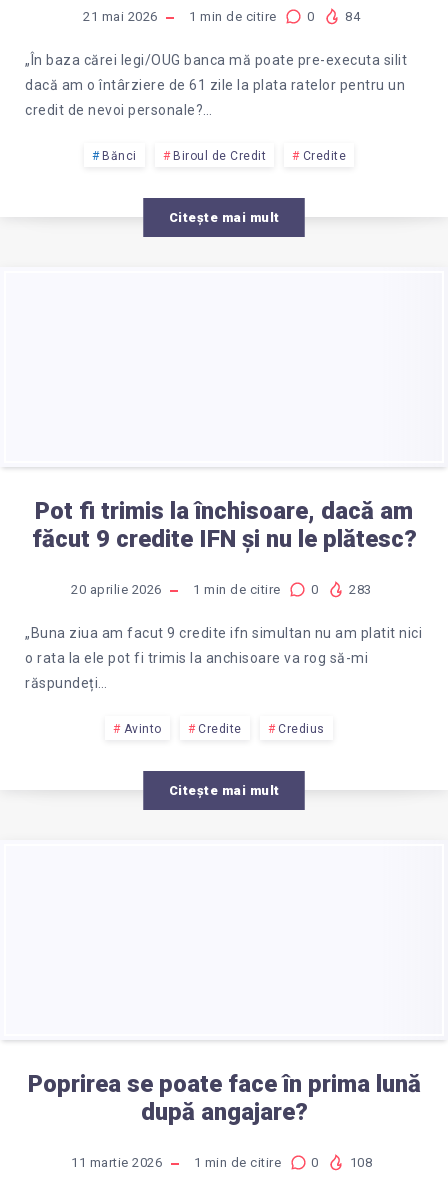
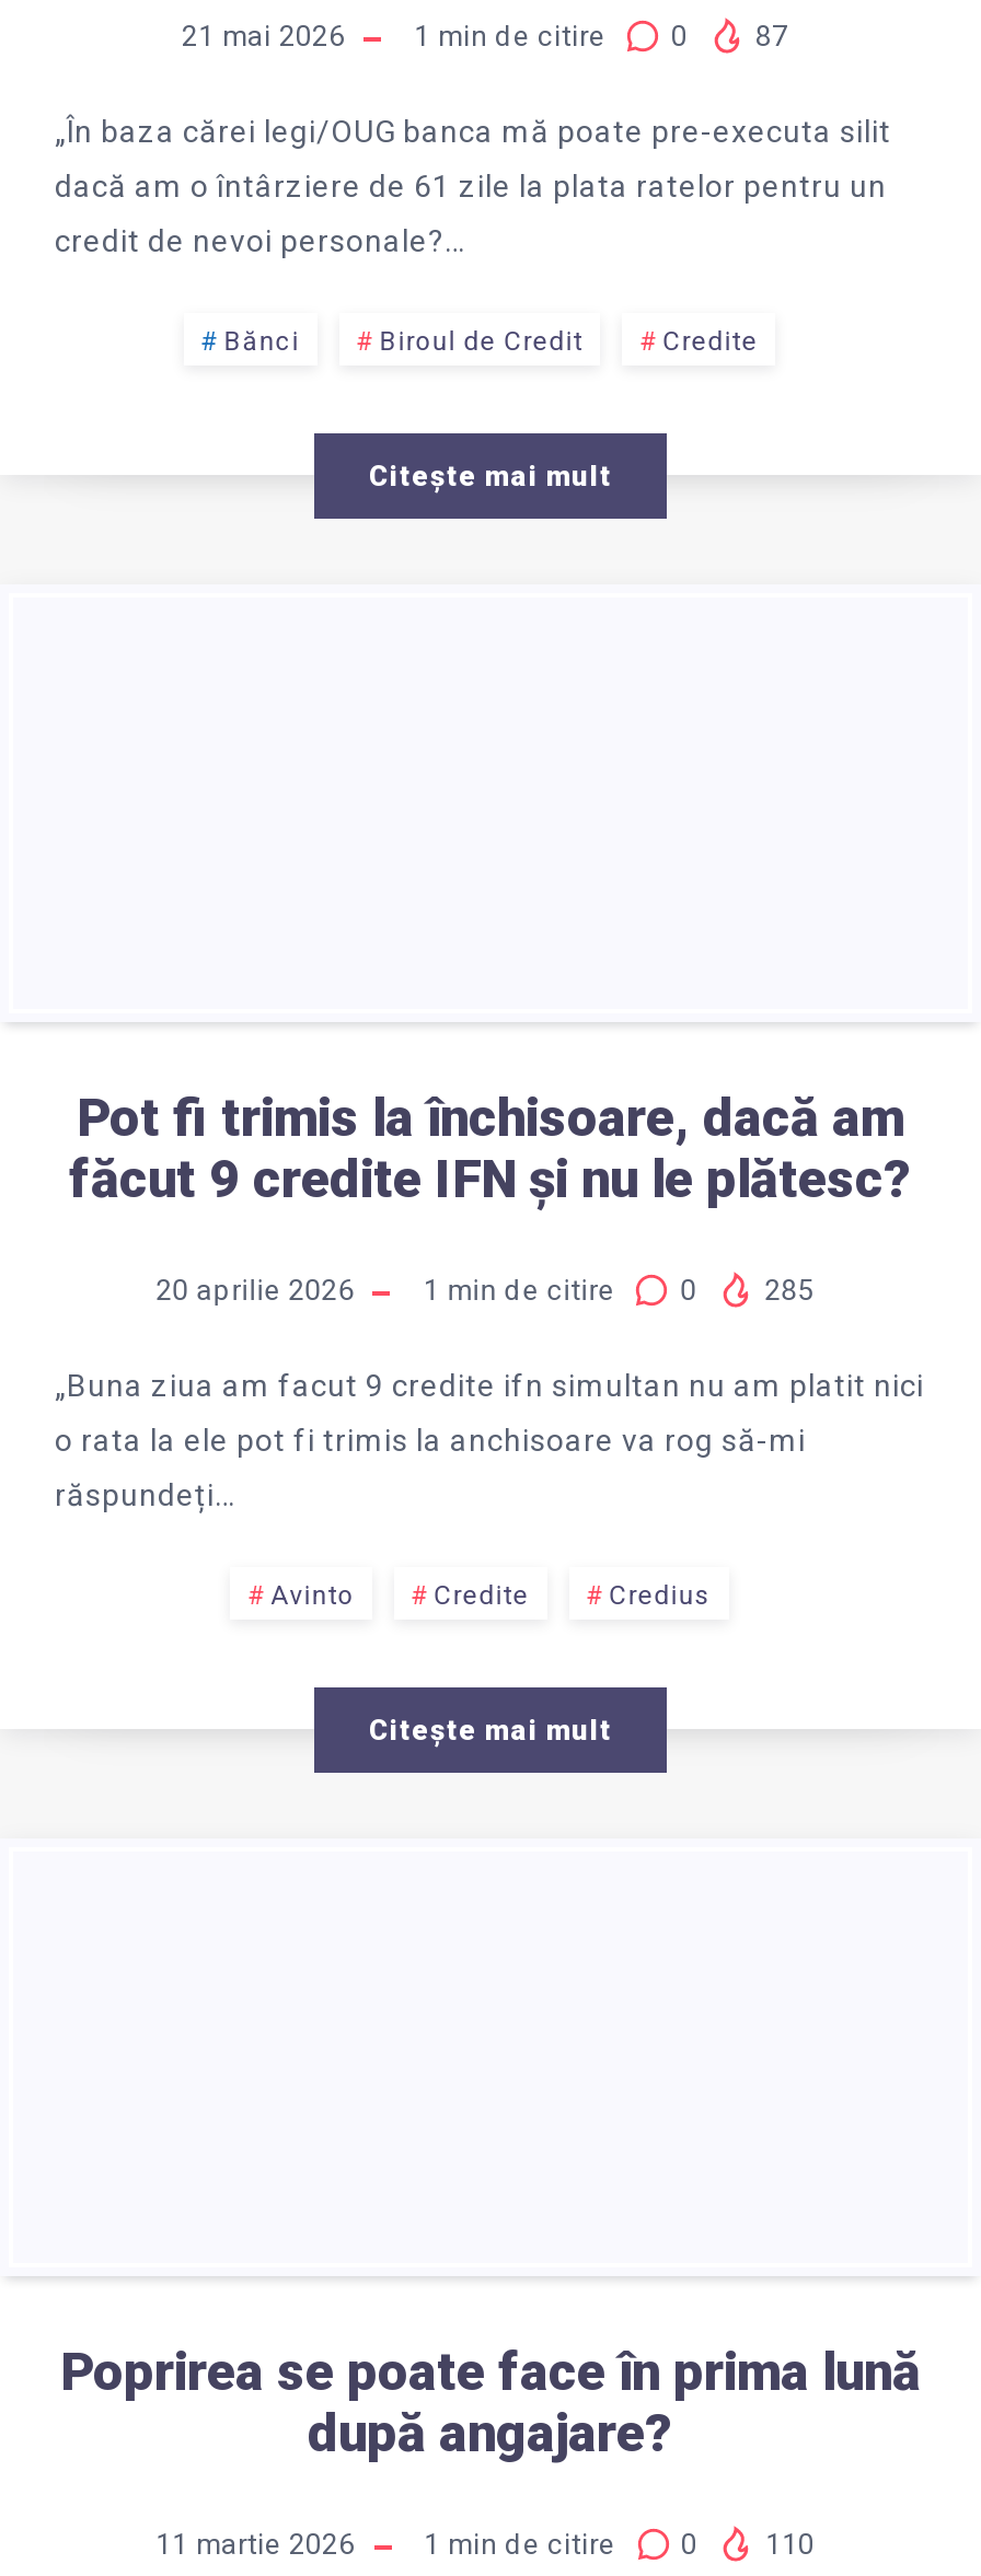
[189,9,360,24] 1 min de citire 0 84 -> [414,20,788,53] 1 min de citire 0 87
[193,582,372,597] 1 min de citire 0 283 -> [423,1274,814,1307] 1 min de citire 0 285
[193,1155,372,1170] 1 min de citire 0 108 -> [424,2528,815,2561] 1 min de citire 0 110

